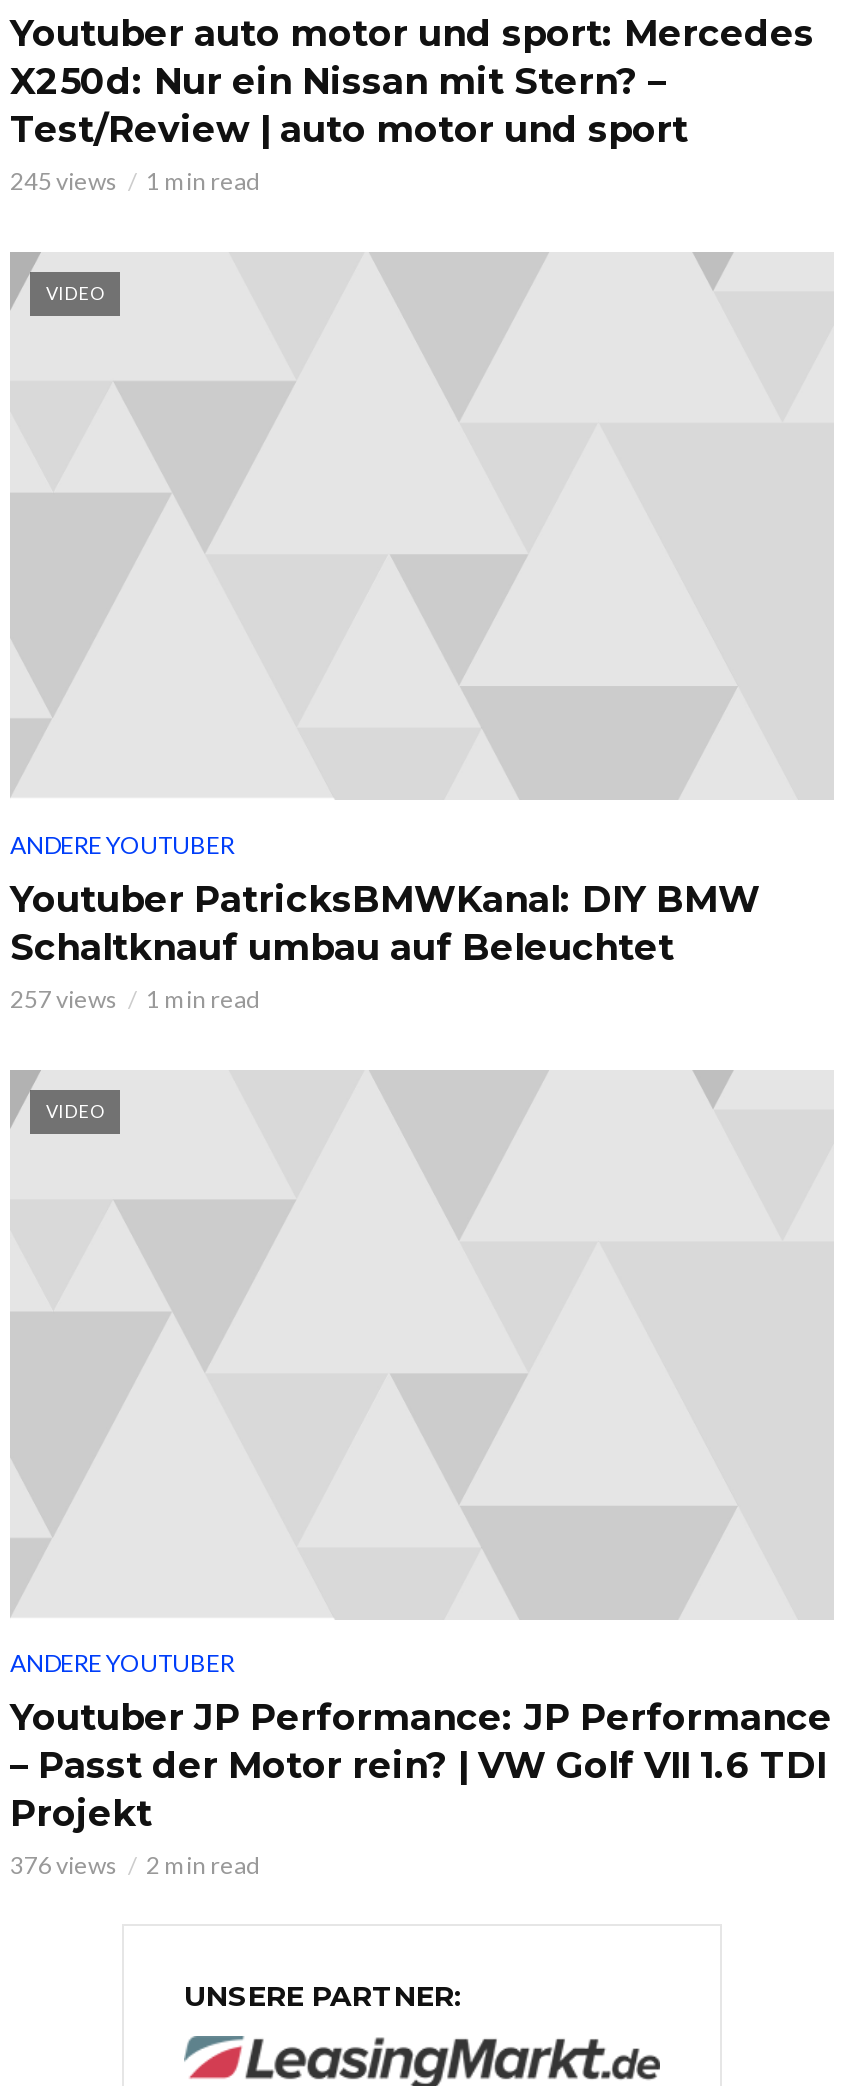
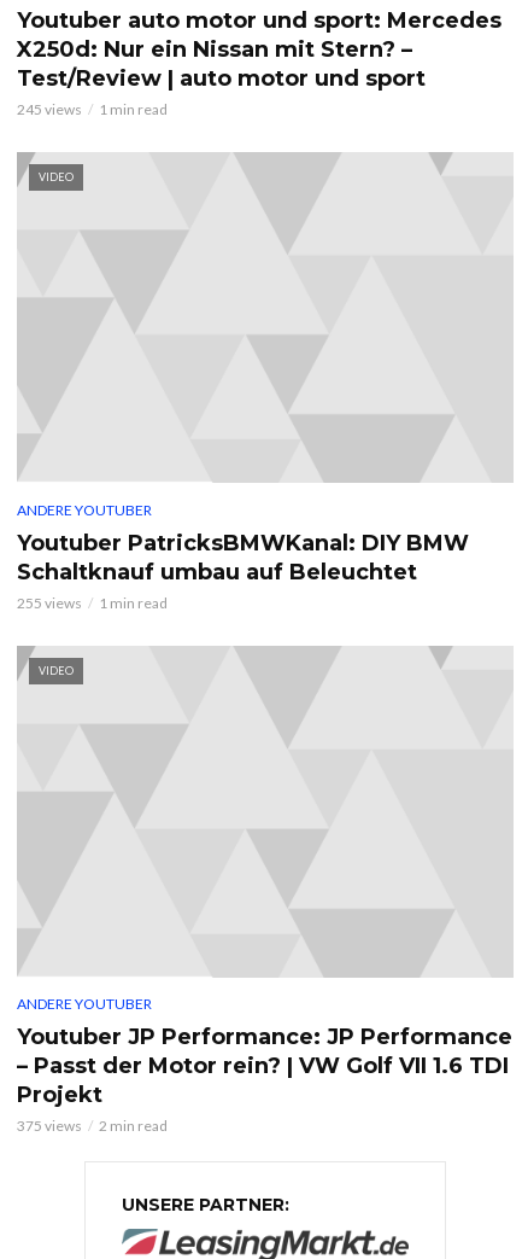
[10,984,260,1014] 257 views 1 min read -> [17,594,168,612] 255 views 1 min read
[10,1850,260,1880] 376 views 2 min read -> [17,1117,168,1135] 375 views 2 min read

